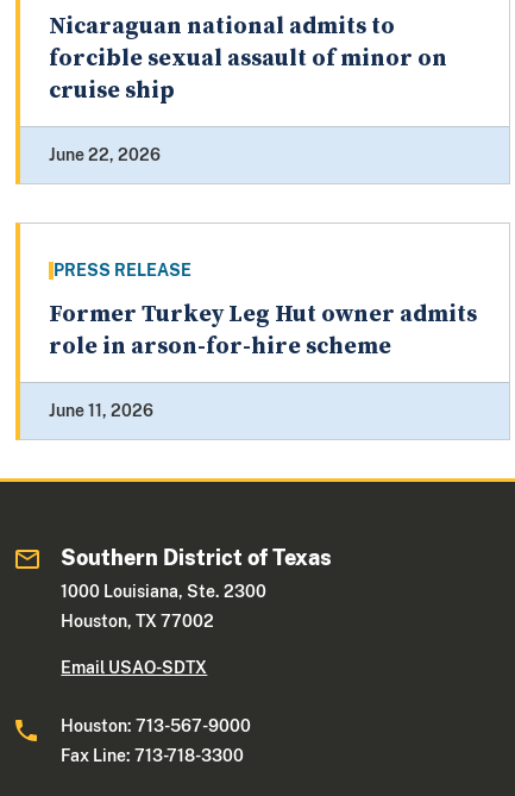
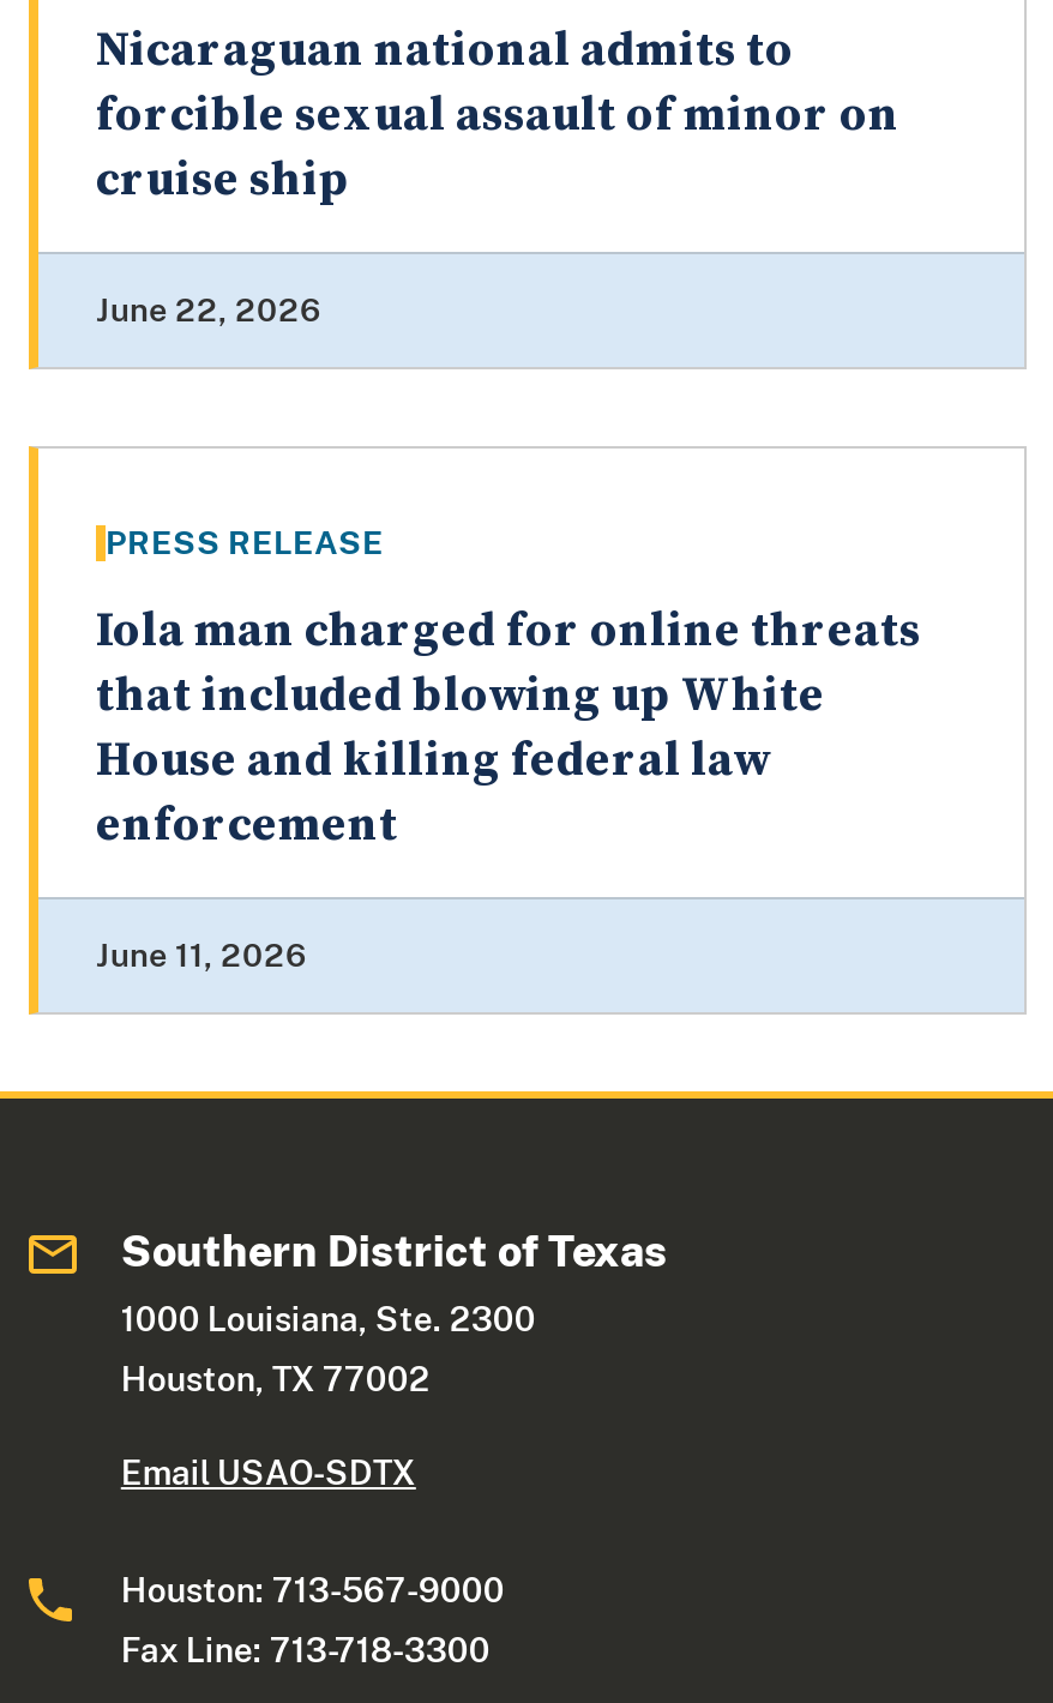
[49,300,477,362] Former Turkey Leg Hut owner admits | role in arson-for-hire scheme -> [96,603,921,857] Iola man charged for online threats | that included blowing up White | House and killing federal law | enforcement

